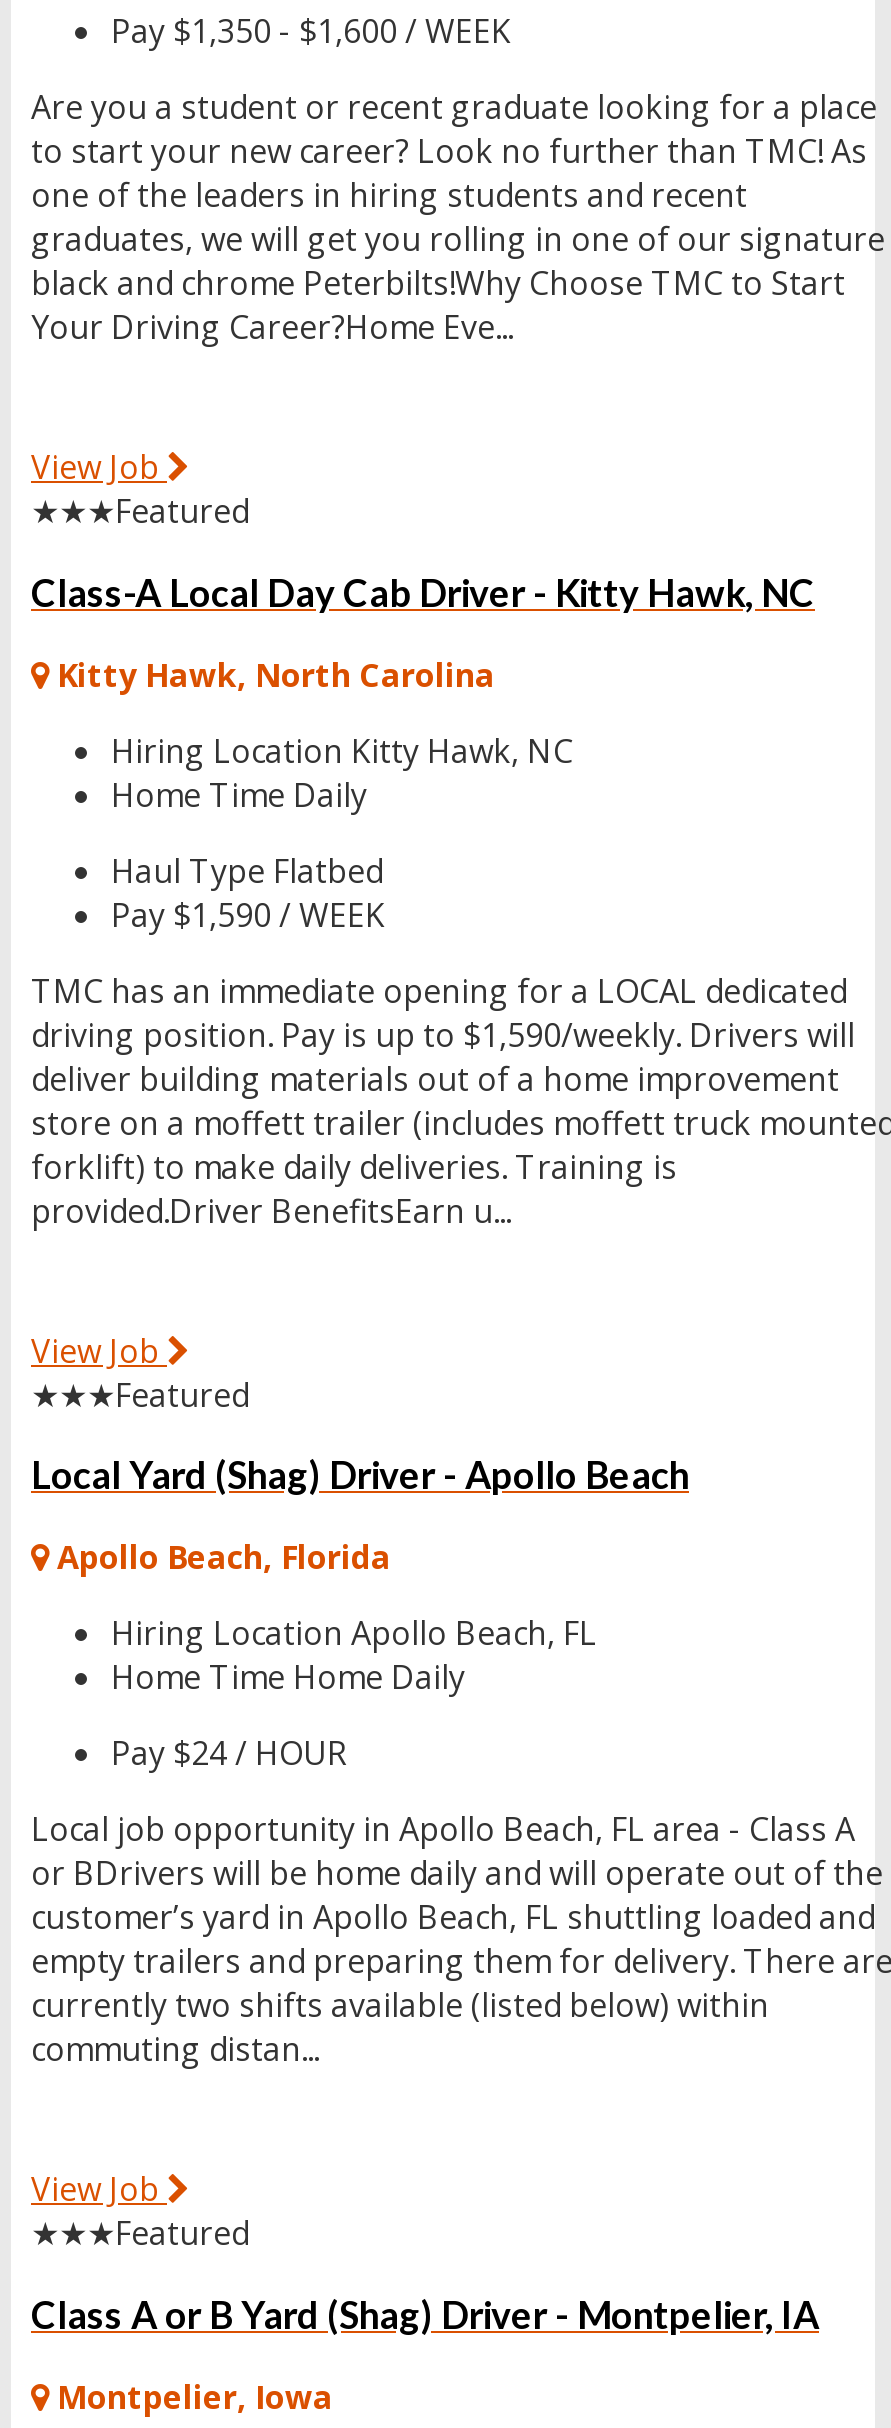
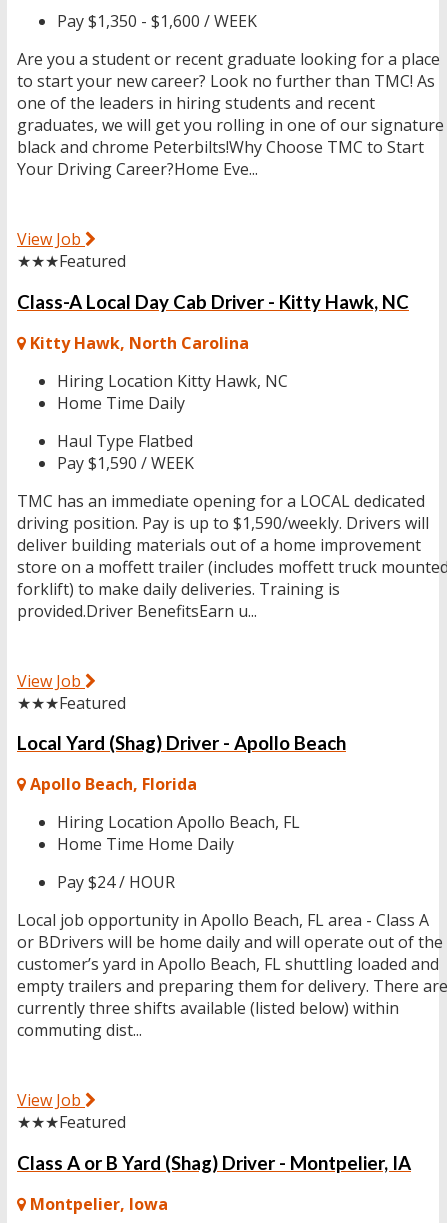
[31,1983,769,2027] currently two shifts available (listed below) within -> [17,997,399,1019] currently three shifts available (listed below) within
[31,2027,319,2071] commuting distan... -> [17,1019,142,1041] commuting dist...

